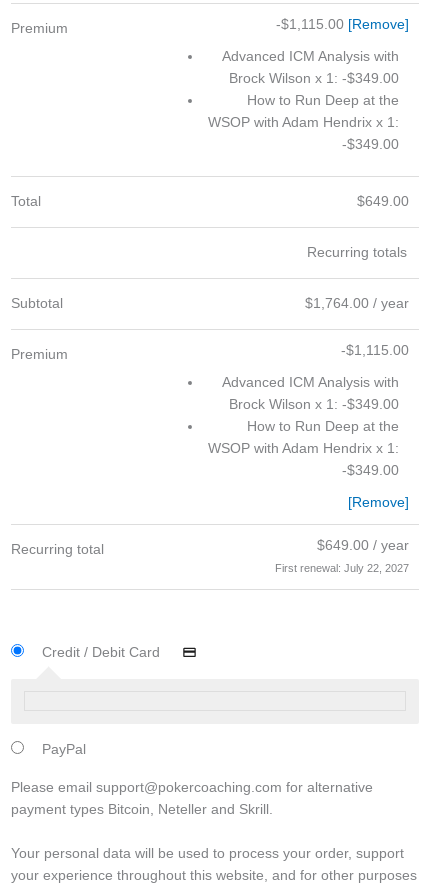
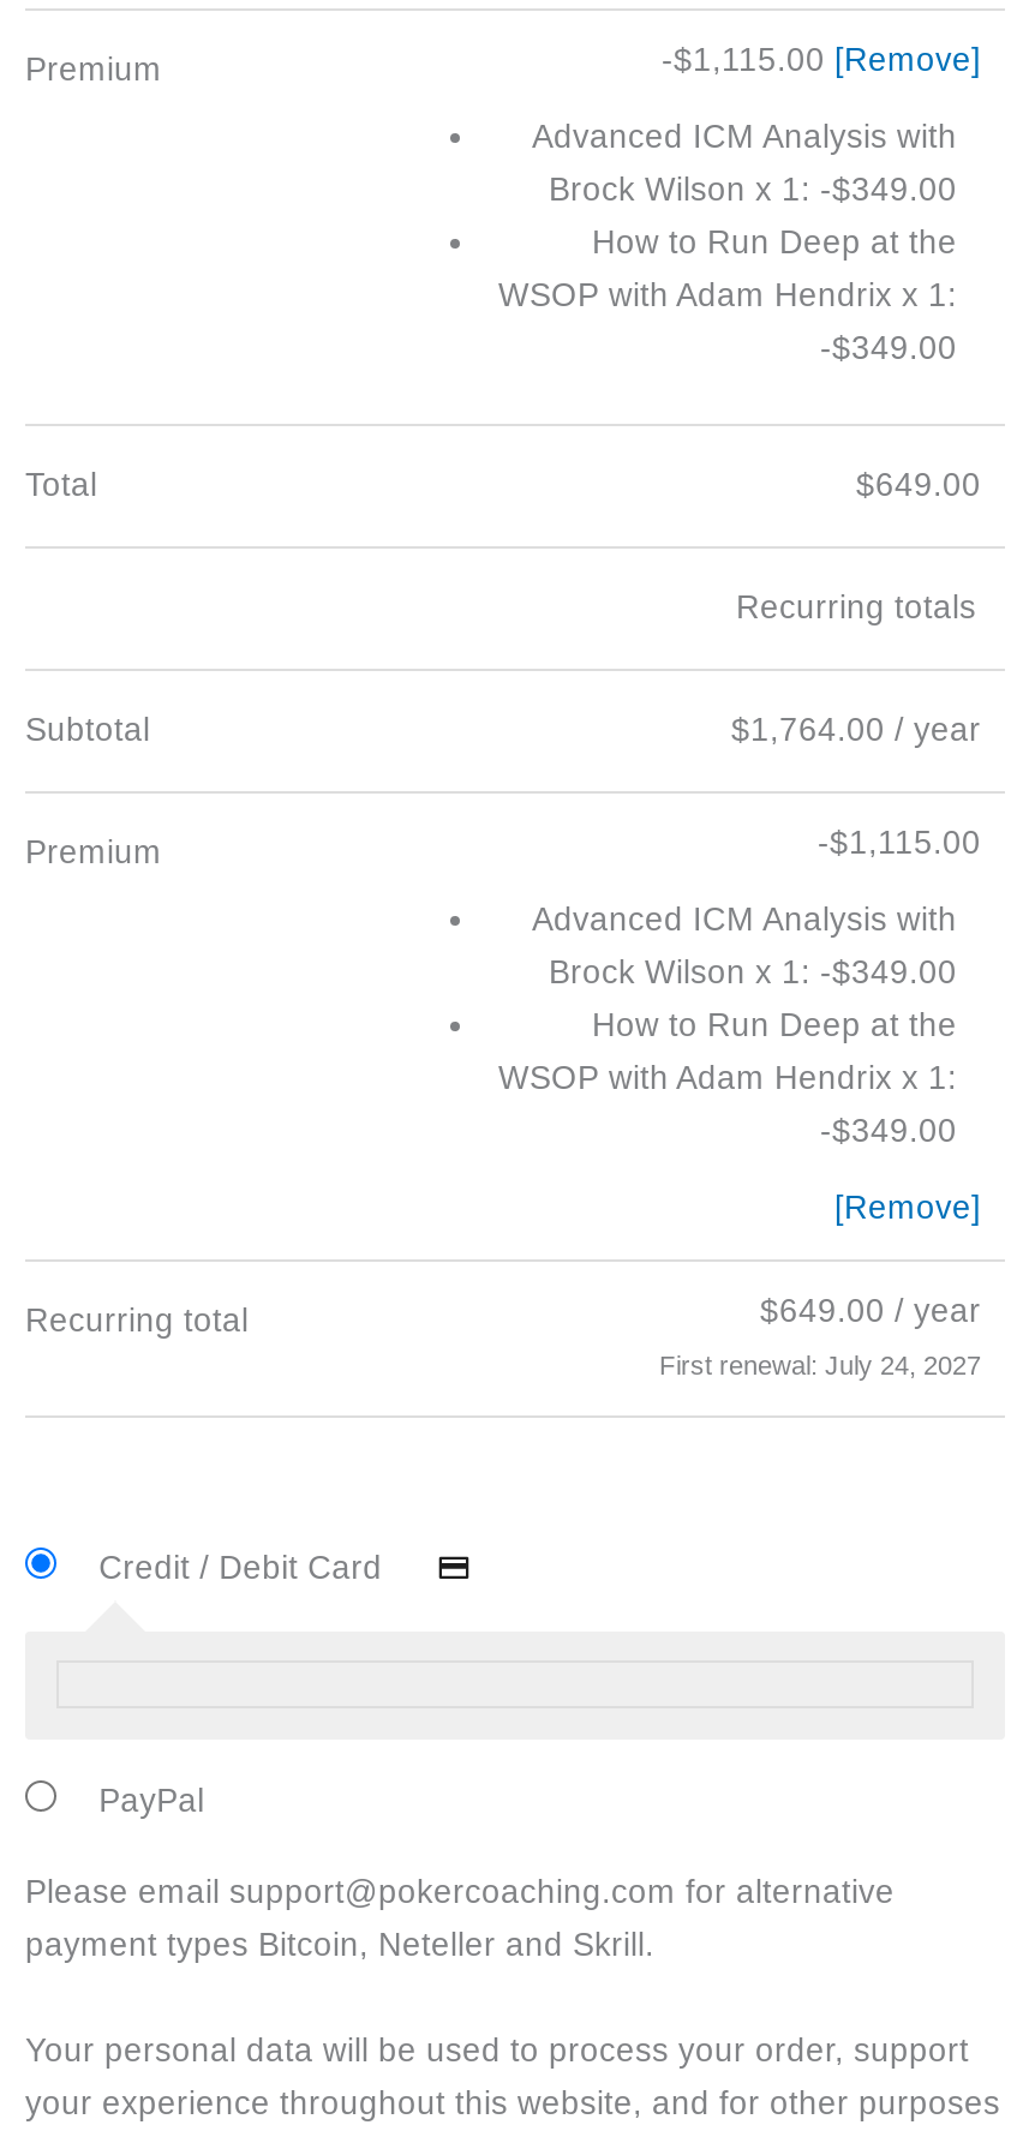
[275,562,409,574] First renewal: July 22, 2027 -> [659,1350,981,1378] First renewal: July 24, 2027

